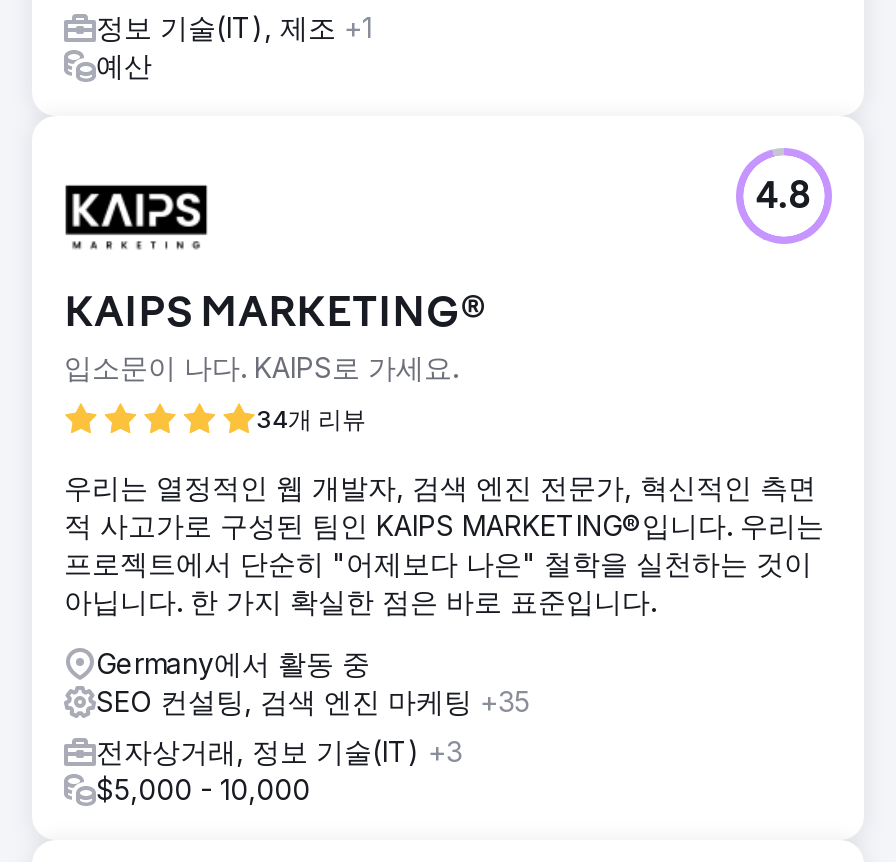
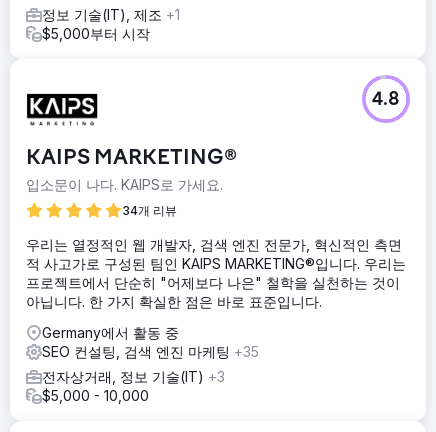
[96,47,152,81] 예산 -> [42,25,150,42] $5,000부터 시작

